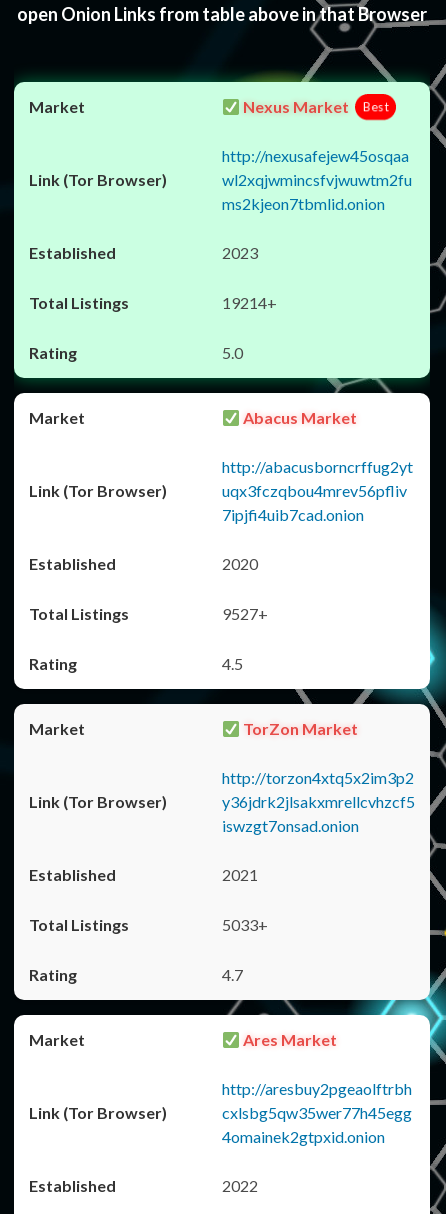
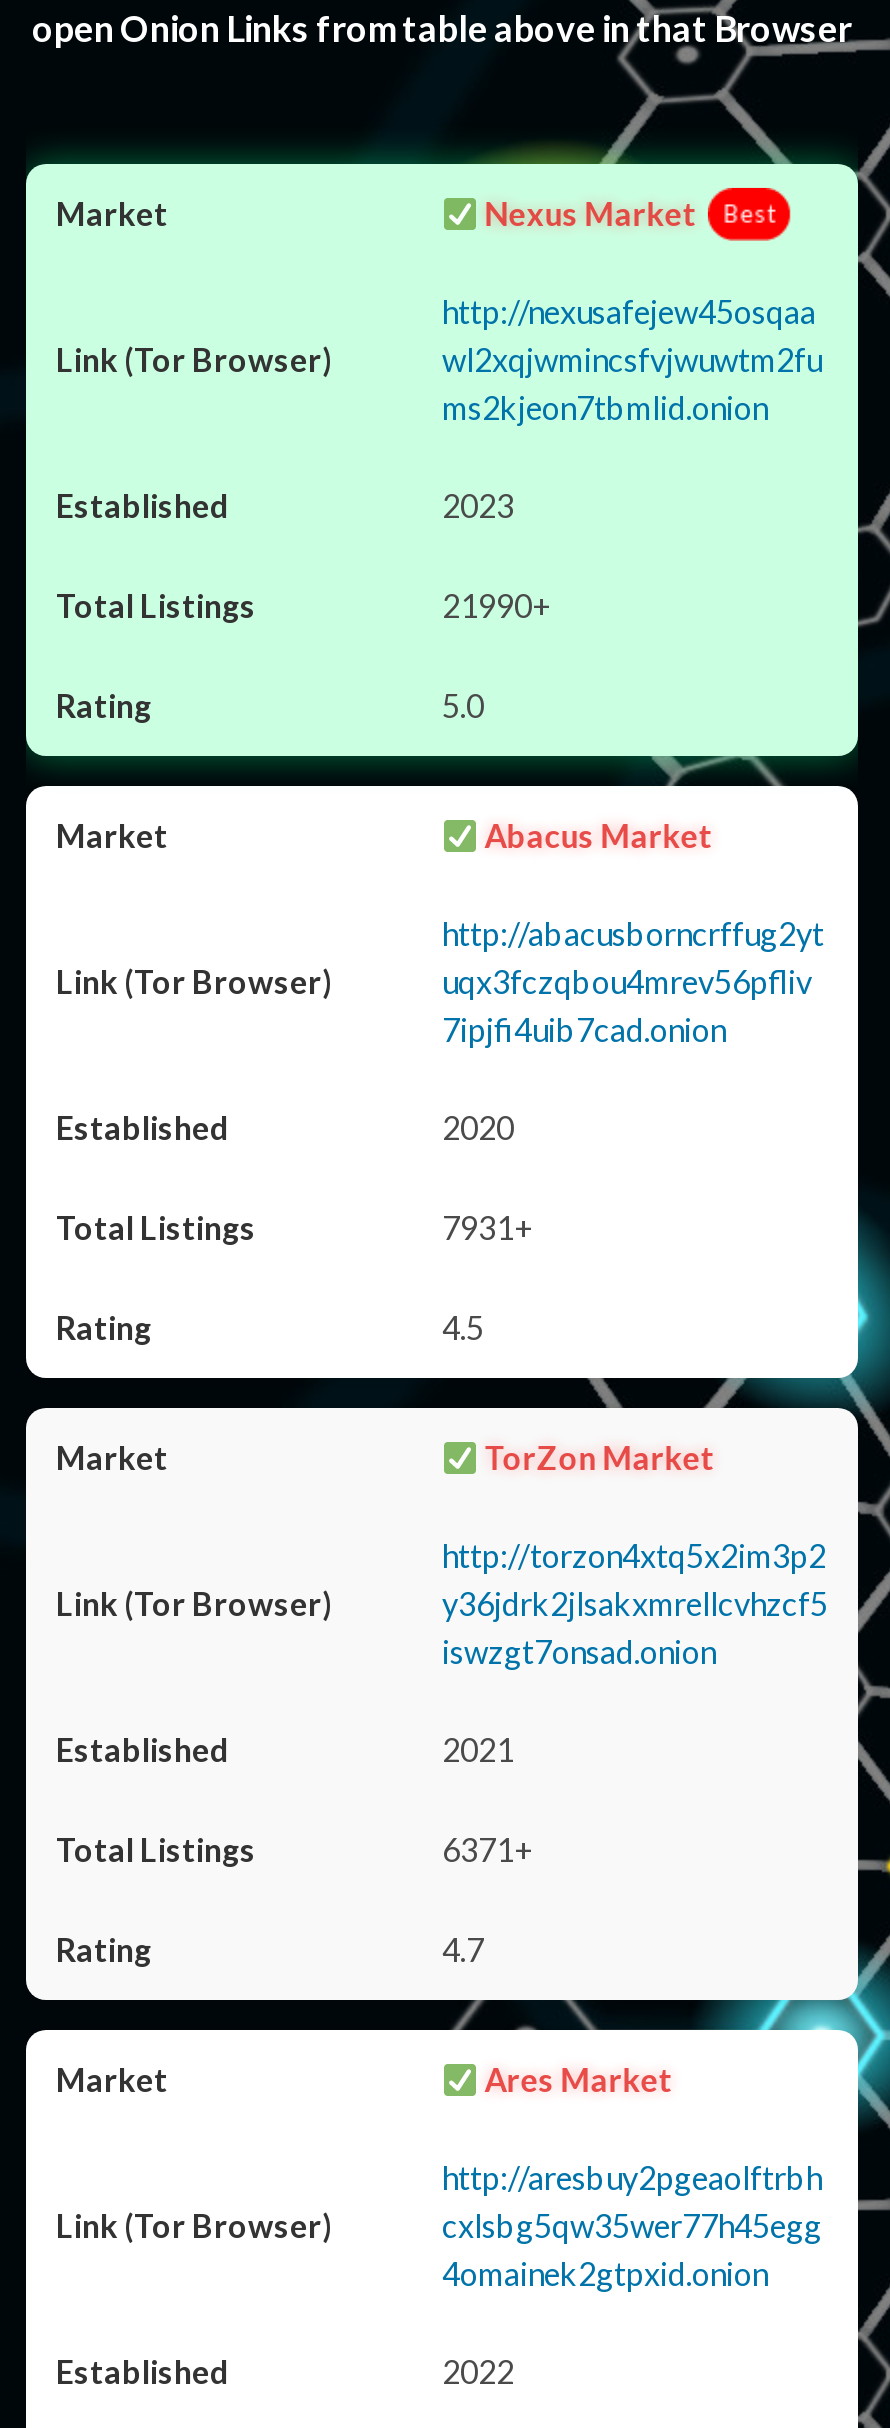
[222,293,277,312] 19214+ -> [442,586,552,624] 21990+
[222,604,268,623] 9527+ -> [442,1208,534,1246] 7931+
[222,915,268,934] 5033+ -> [442,1830,534,1868] 6371+

